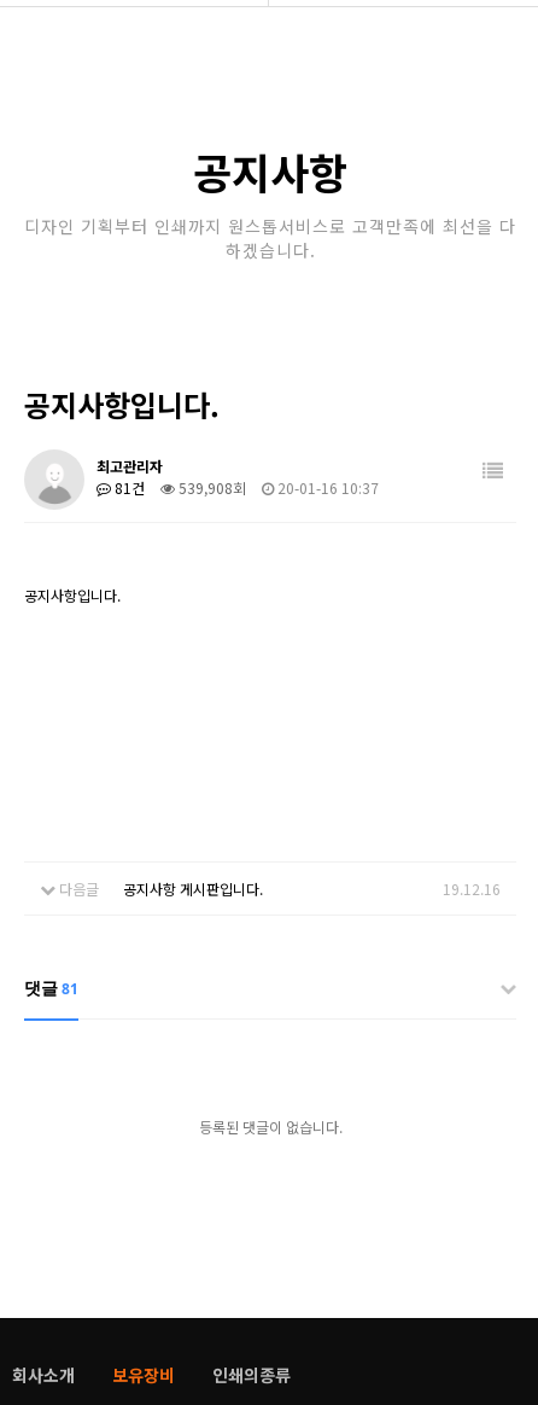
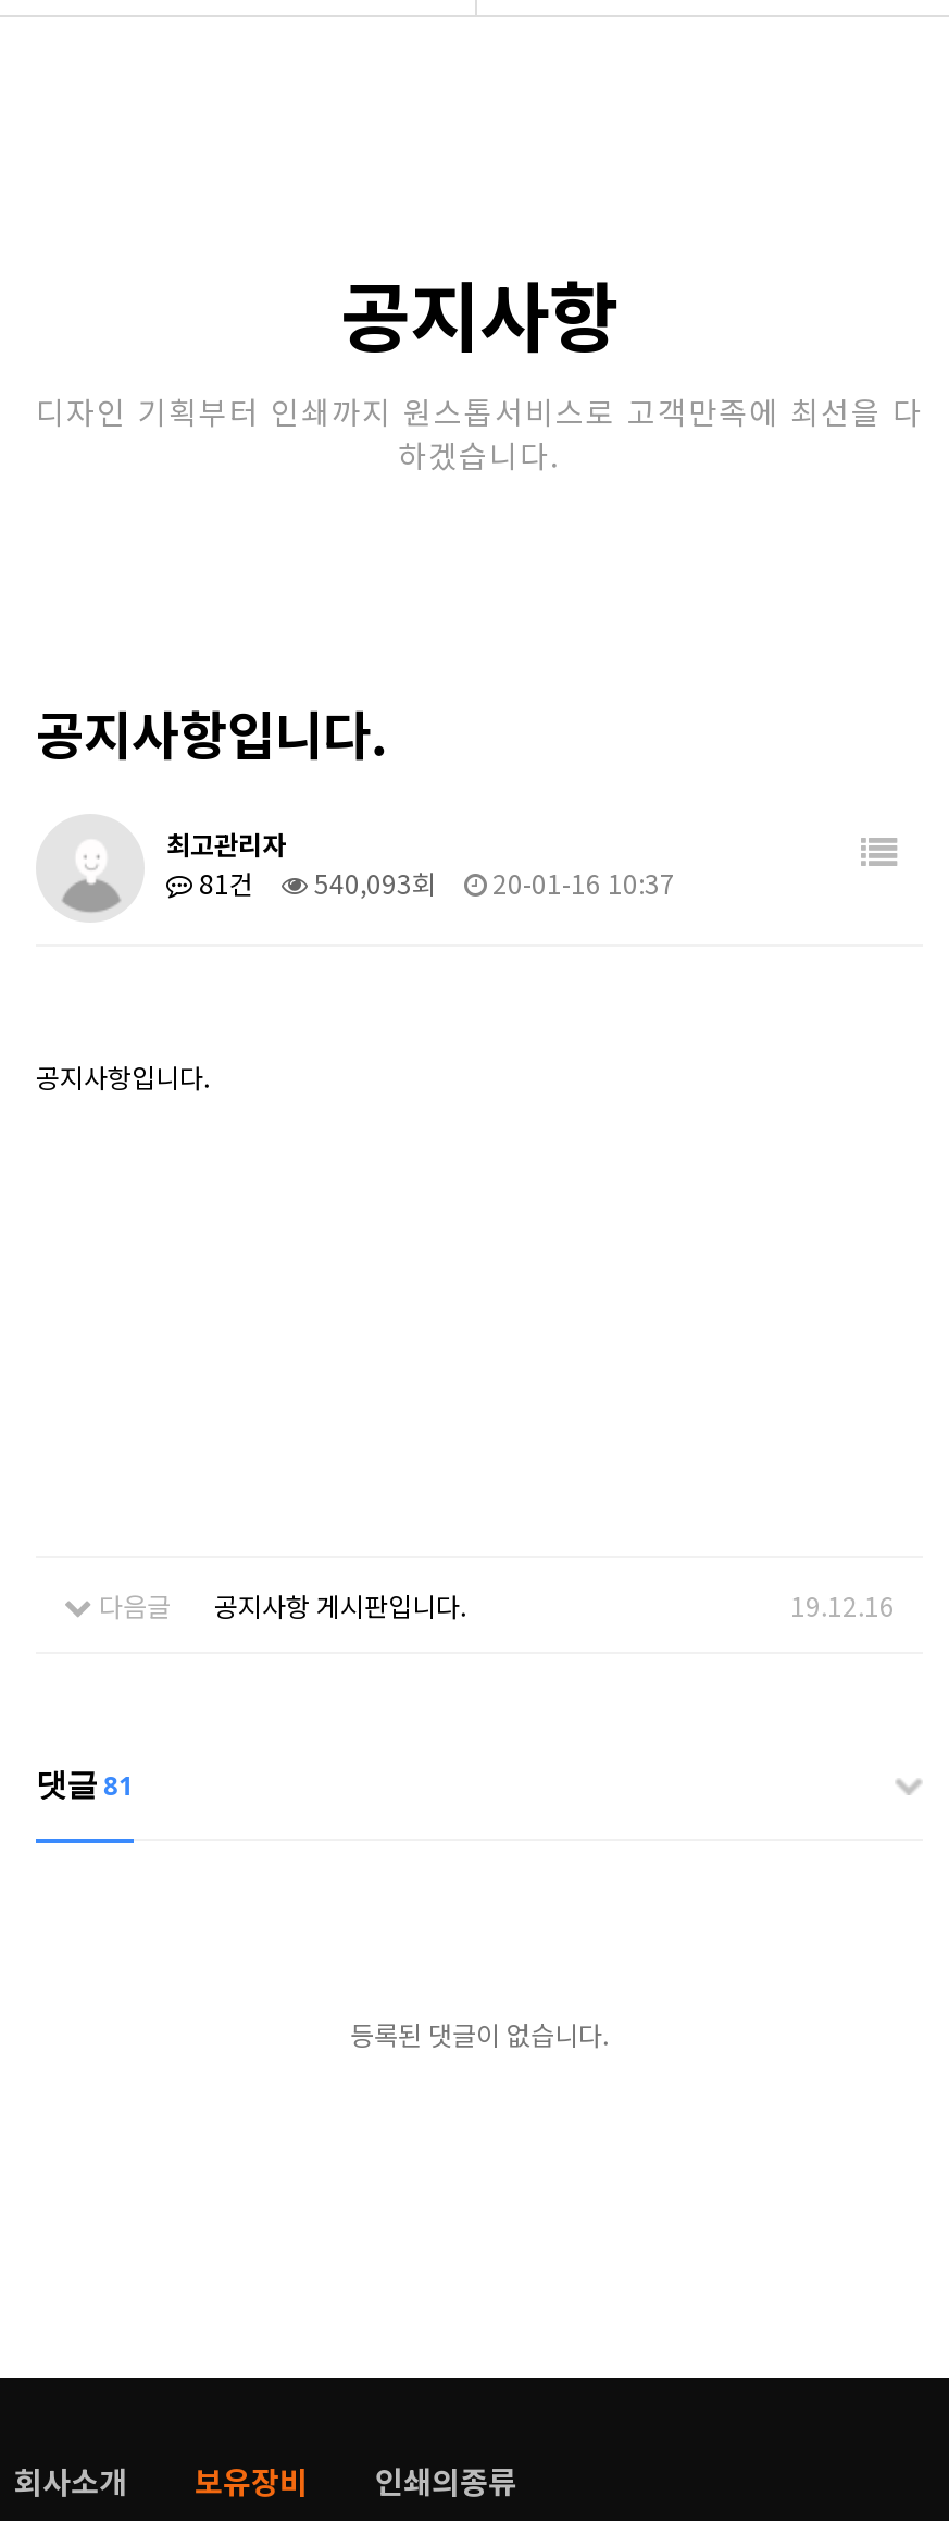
[111,477,379,498] 81건 539,908회 20-01-16 10:37 -> [192,864,675,901] 81건 540,093회 20-01-16 10:37

